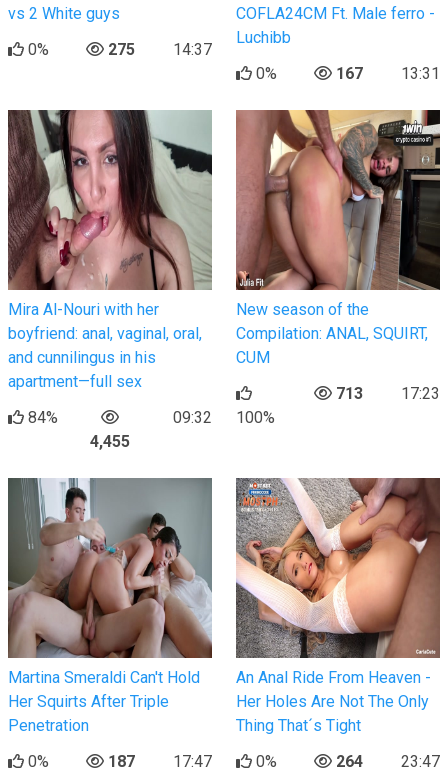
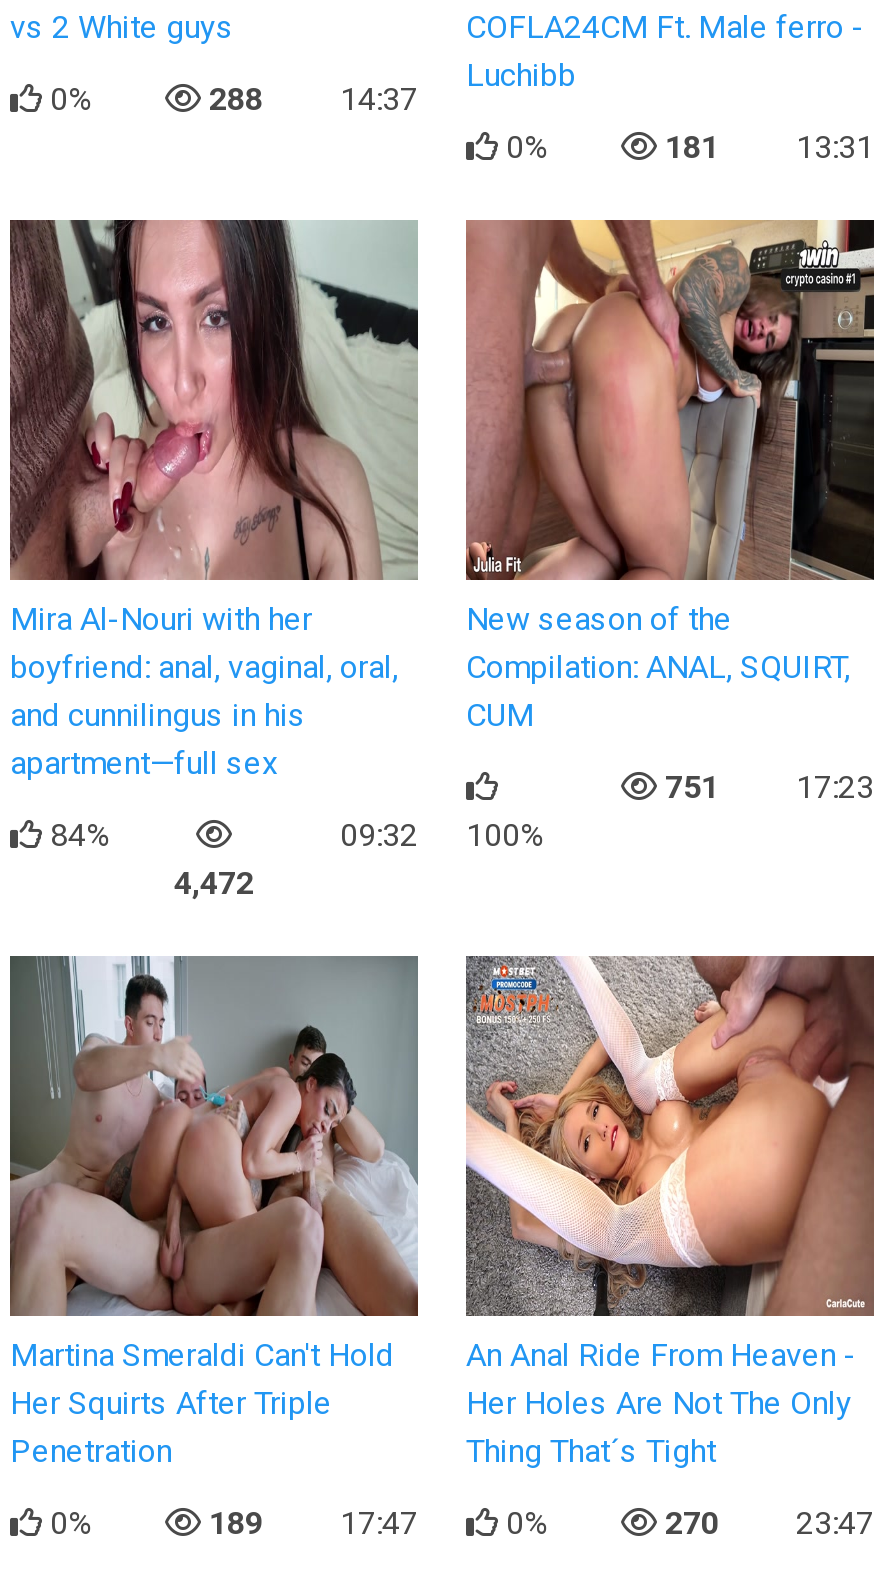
[103,40,134,59] 275 -> [201,80,263,118] 288
[331,64,362,83] 167 -> [657,128,719,166] 181
[331,384,362,403] 713 -> [657,768,719,806] 751
[90,432,130,451] 4,455 -> [174,864,254,902] 4,472
[103,752,134,771] 187 -> [201,1504,263,1542] 189
[331,752,362,771] 264 -> [657,1504,719,1542] 270

